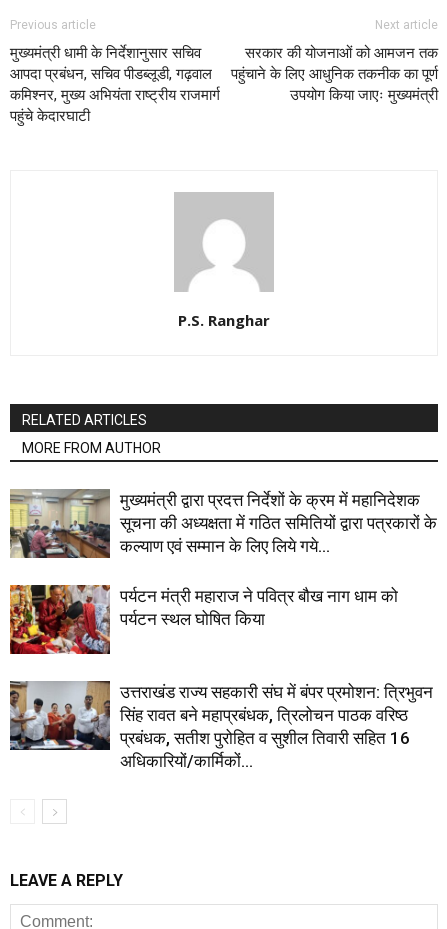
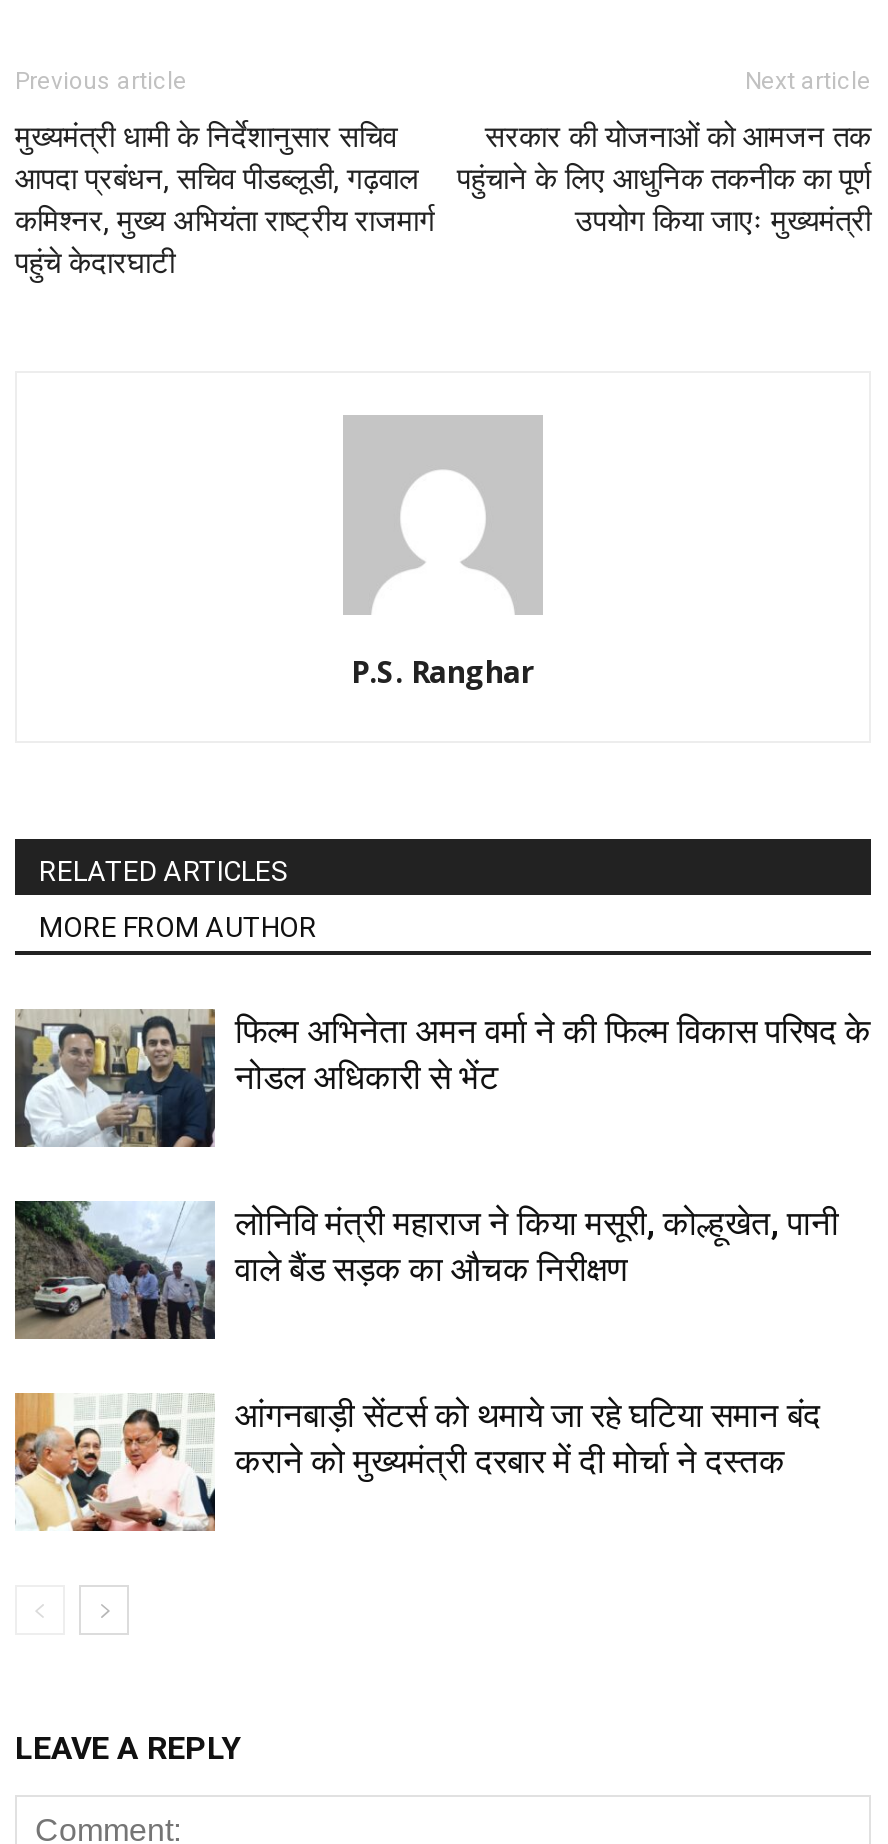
[9,489,437,559] [image] | मुख्यमंत्री द्वारा प्रदत्त निर्देशों के क्रम में महानिदेशक | सूचना की अध्यक्षता में गठित समितियों द्वारा पत्रकारों के | कल्याण एवं सम्मान के लिए लिये गये... -> [15,1011,871,1149] [image] | फिल्म अभिनेता अमन वर्मा ने की फिल्म विकास परिषद के | नोडल अधिकारी से भेंट
[9,584,398,655] [image] | पर्यटन मंत्री महाराज ने पवित्र बौख नाग धाम को | पर्यटन स्थल घोषित किया -> [13,1199,839,1341] [image] | लोनिवि मंत्री महाराज ने किया मसूरी, कोल्हूखेत, पानी | वाले बैंड सड़क का औचक निरीक्षण
[9,680,433,771] [image] | उत्तराखंड राज्य सहकारी संघ में बंपर प्रमोशन: त्रिभुवन | सिंह रावत बने महाप्रबंधक, त्रिलोचन पाठक वरिष्ठ | प्रबंधक, सतीश पुरोहित व सुशील तिवारी सहित 16 | अधिकारियों/कार्मिकों... -> [13,1391,821,1533] [image] | आंगनबाड़ी सेंटर्स को थमाये जा रहे घटिया समान बंद | कराने को मुख्यमंत्री दरबार में दी मोर्चा ने दस्तक

